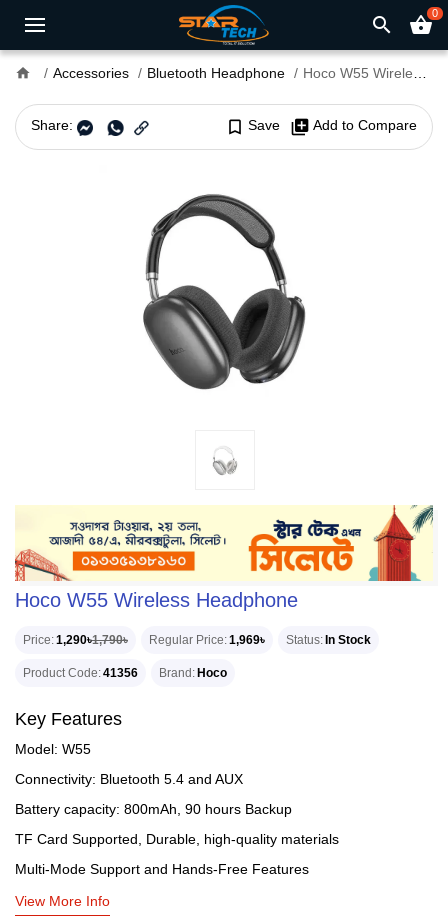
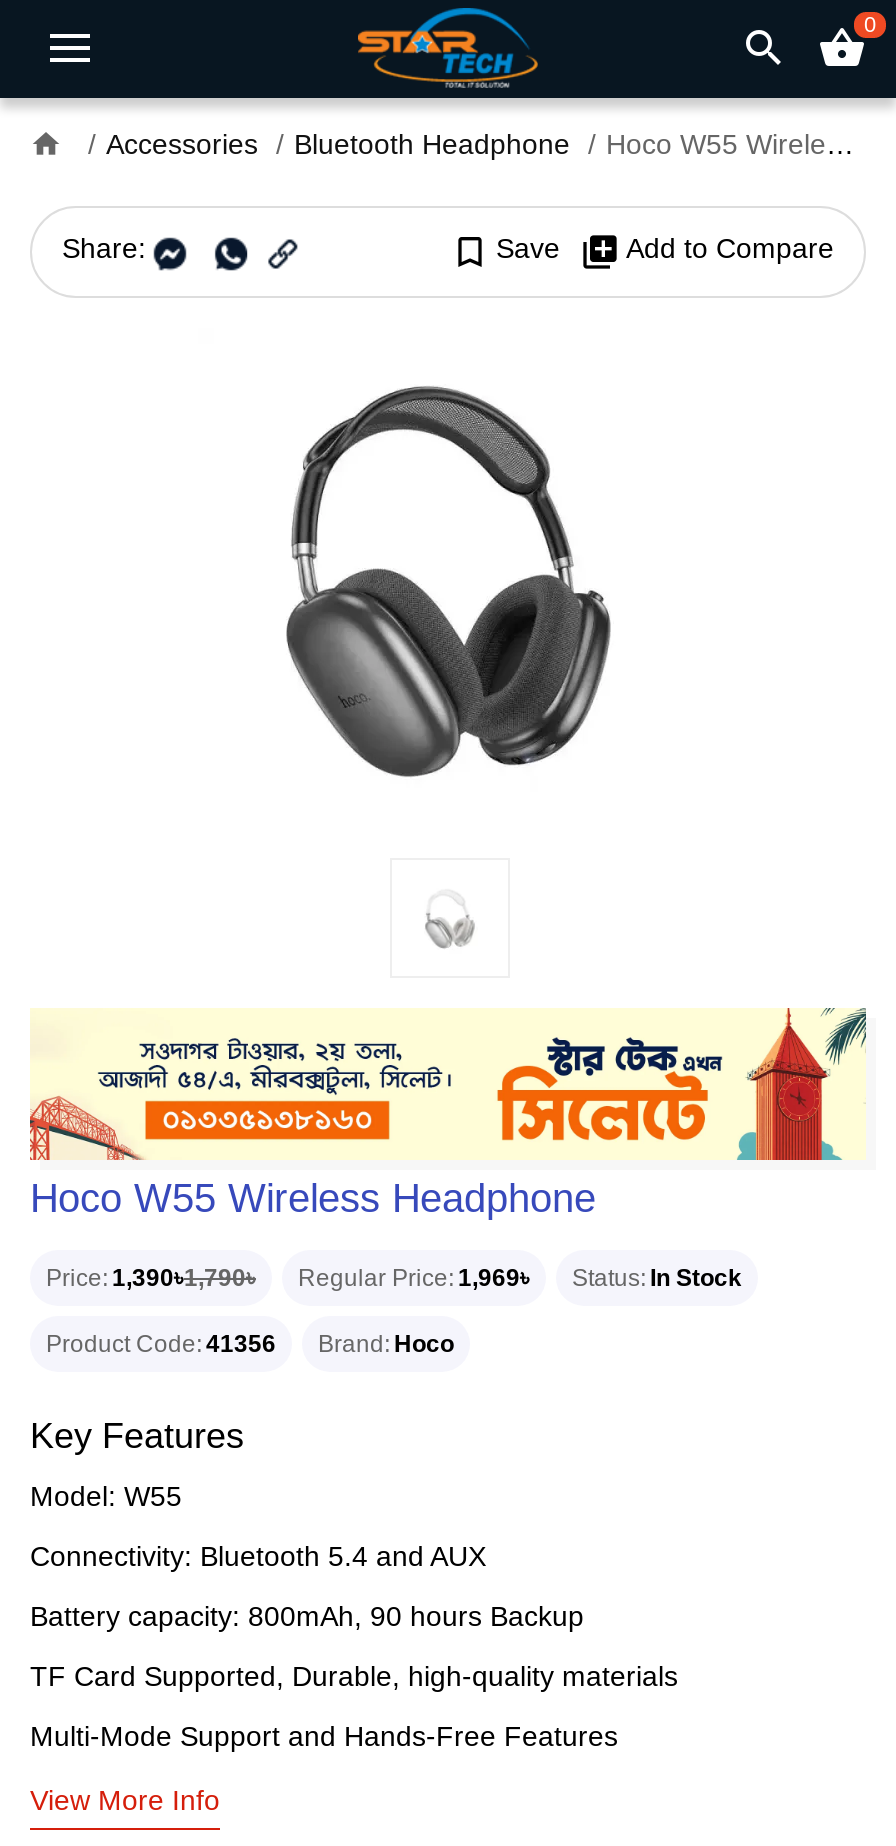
[23,633,371,647] Price 1,290৳1,790৳ Regular Price 1,969৳ Status In Stock -> [46,1264,742,1292] Price 1,390৳1,790৳ Regular Price 1,969৳ Status In Stock

